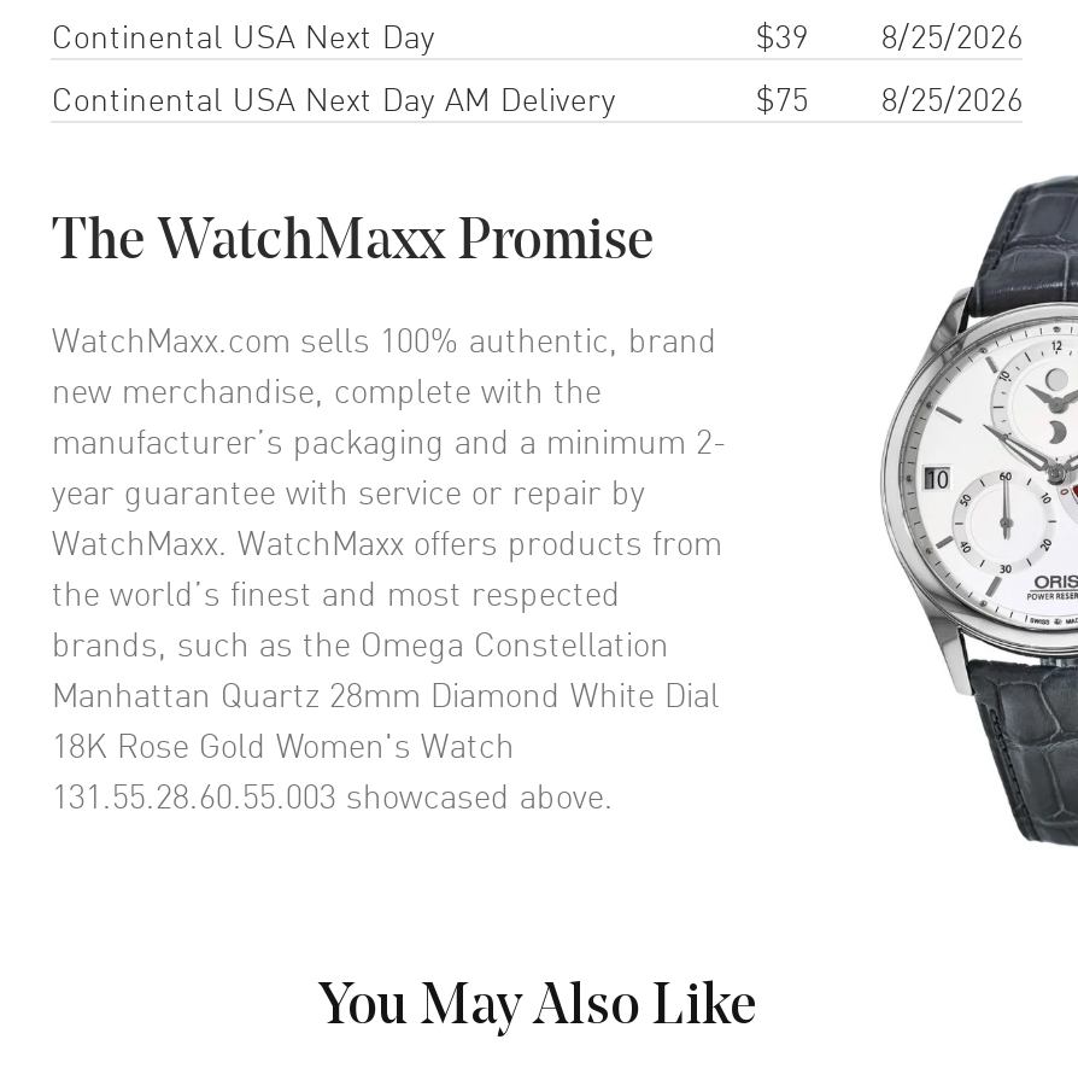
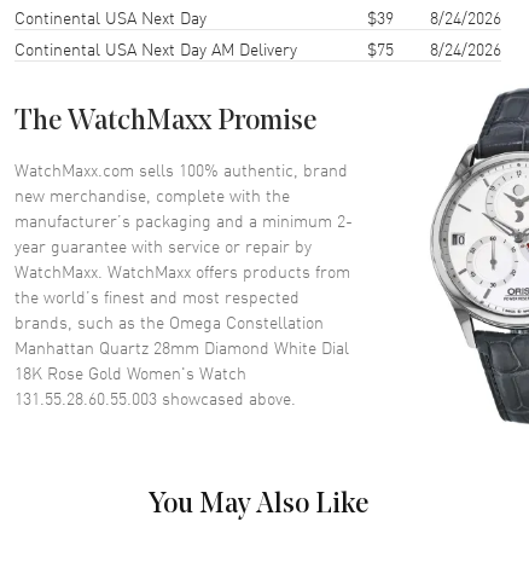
[756,7,1023,60] $39 8/25/2026 -> [368,4,502,30] $39 8/24/2026
[756,70,1023,123] $75 8/25/2026 -> [368,35,502,62] $75 8/24/2026

